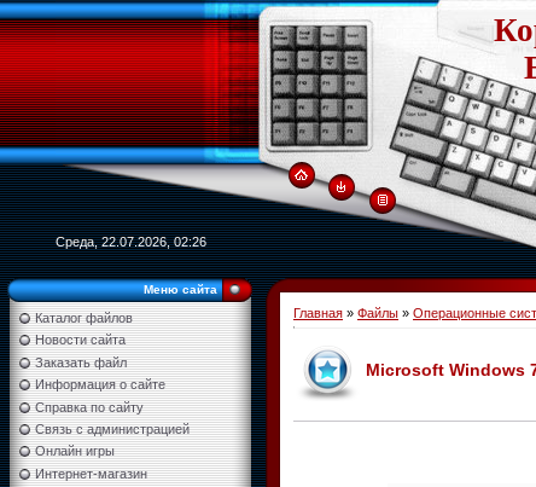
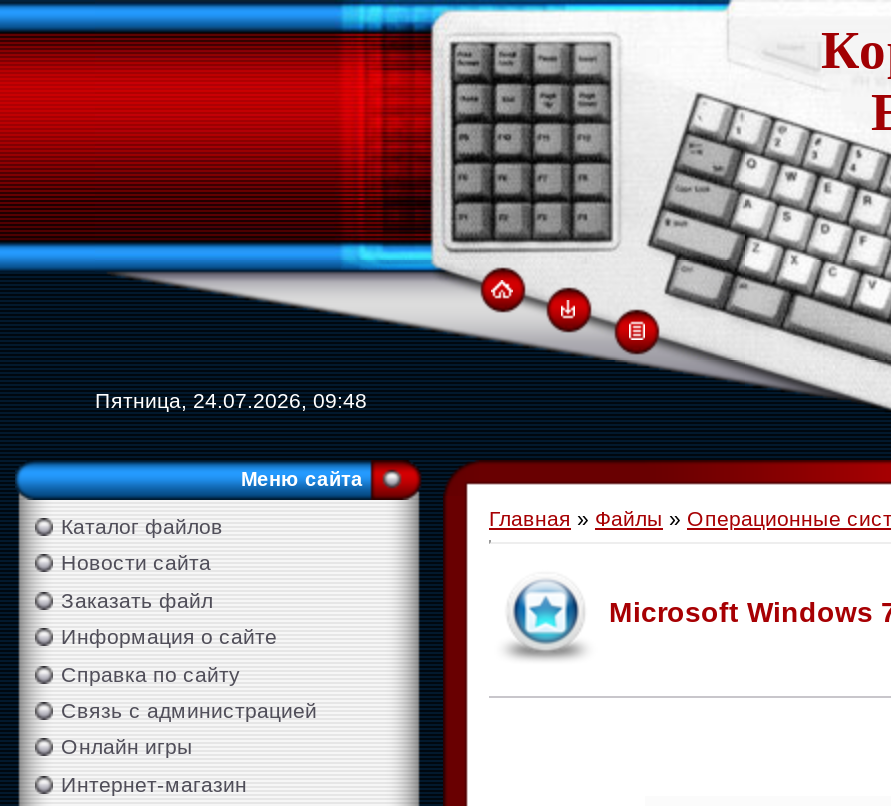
[56,234,206,249] Среда, 22.07.2026, 02:26 -> [95,388,367,412] Пятница, 24.07.2026, 09:48

